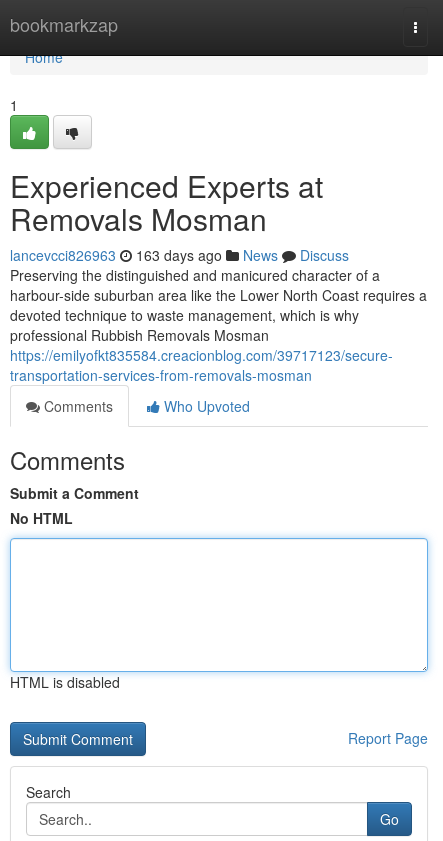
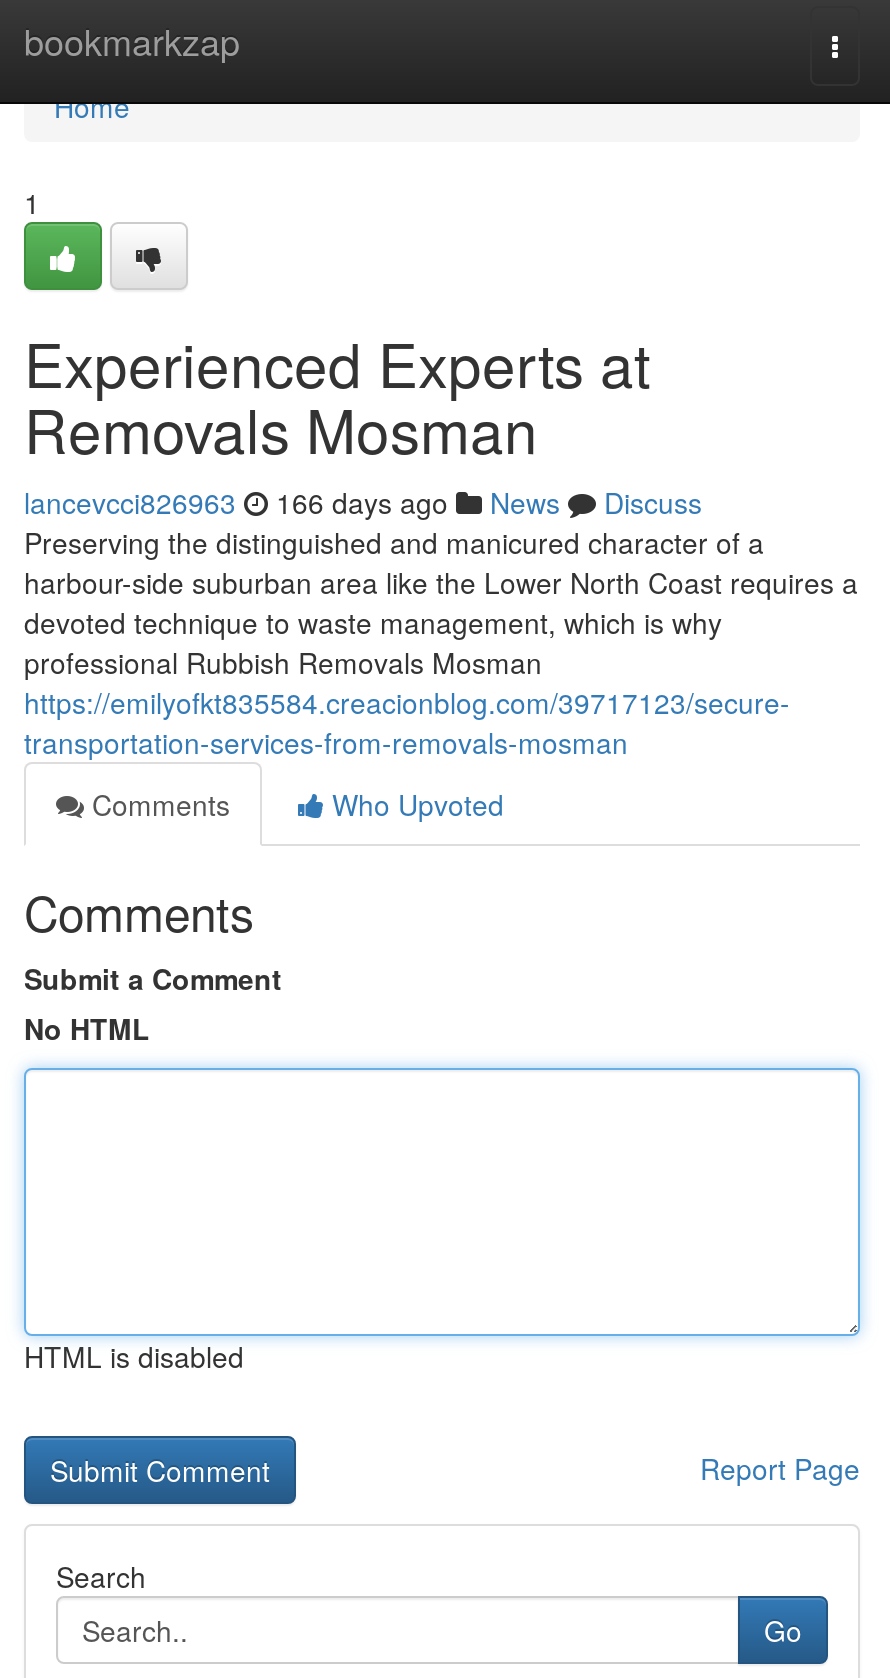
[10,245,349,265] lancevcci826963 163 days ago News Discuss -> [24,482,702,522] lancevcci826963 166 days ago News Discuss

